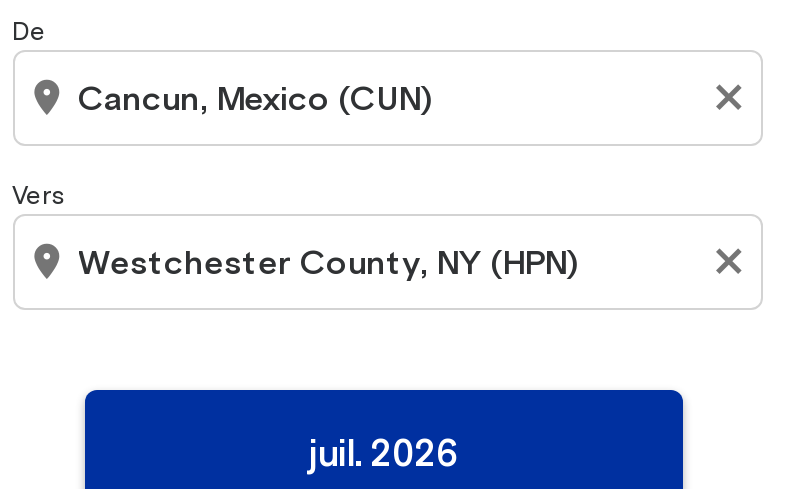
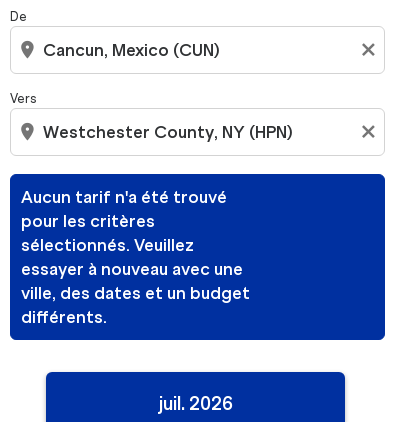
none -> [9,173,386,341] [image] | Aucun tarif n'a été trouvé | pour les critères | sélectionnés. Veuillez | essayer à nouveau avec une | ville, des dates et un budget | différents.

